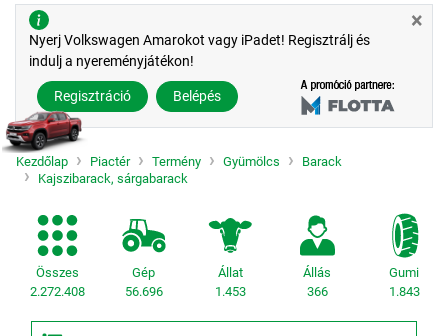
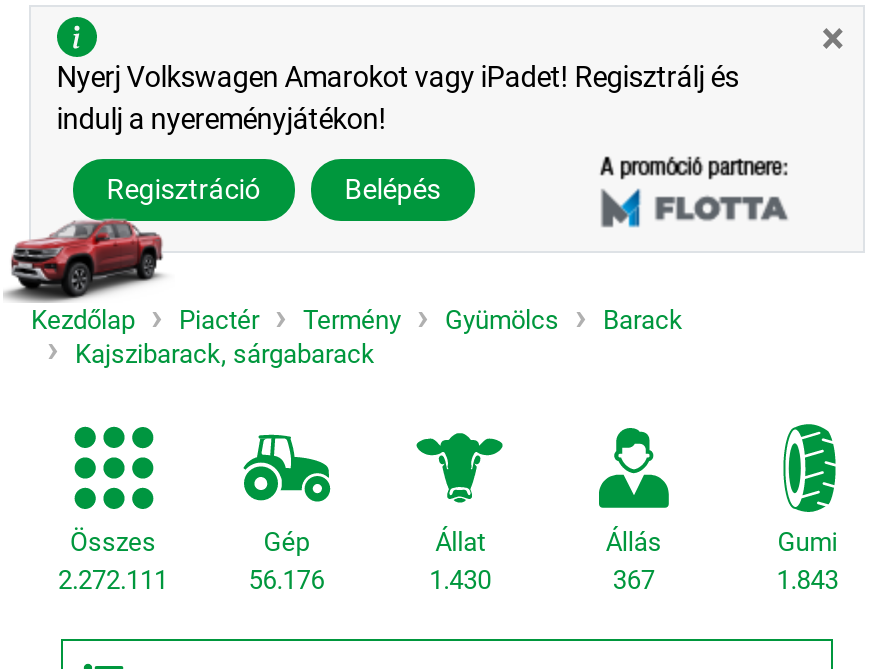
[29,284,84,299] 2.272.408 -> [58,565,168,595] 2.272.111
[125,284,163,299] 56.696 -> [249,565,325,595] 56.176
[215,284,246,299] 1.453 -> [429,565,491,595] 1.430
[307,284,328,299] 366 -> [613,565,655,595] 367

